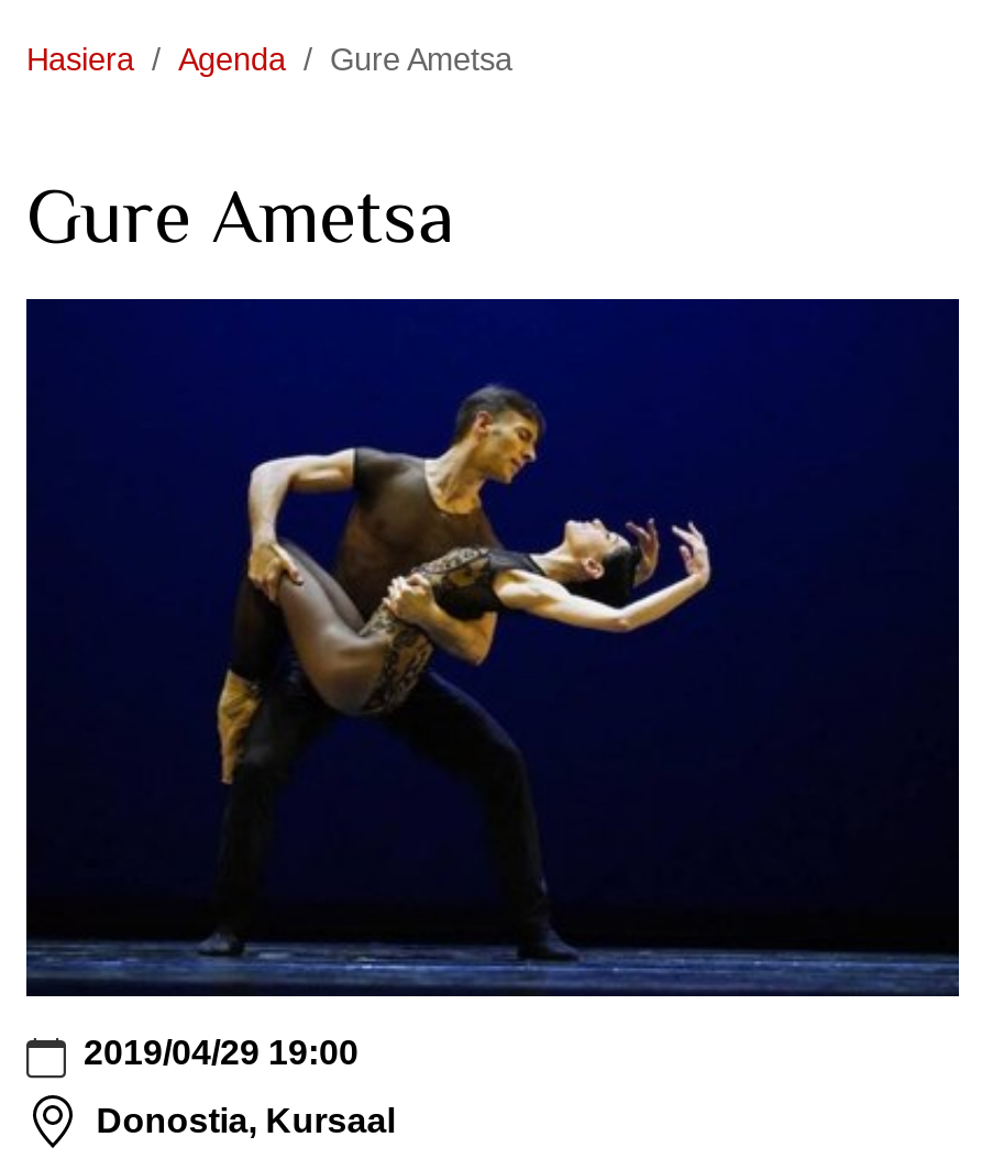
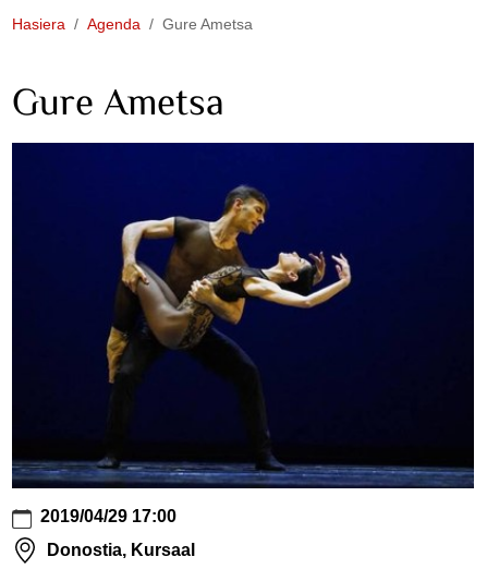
[84,1034,358,1071] 2019/04/29 19:00 -> [40,507,176,526] 2019/04/29 17:00

